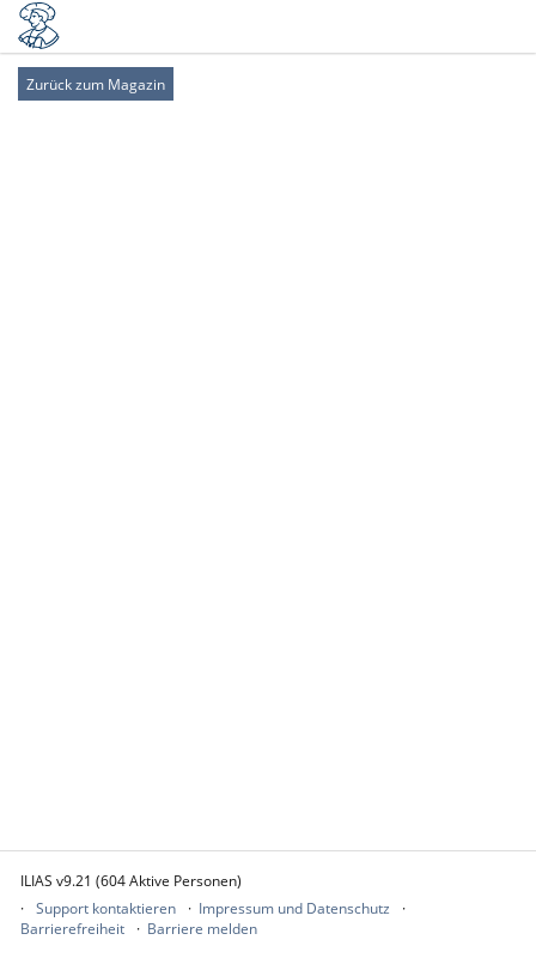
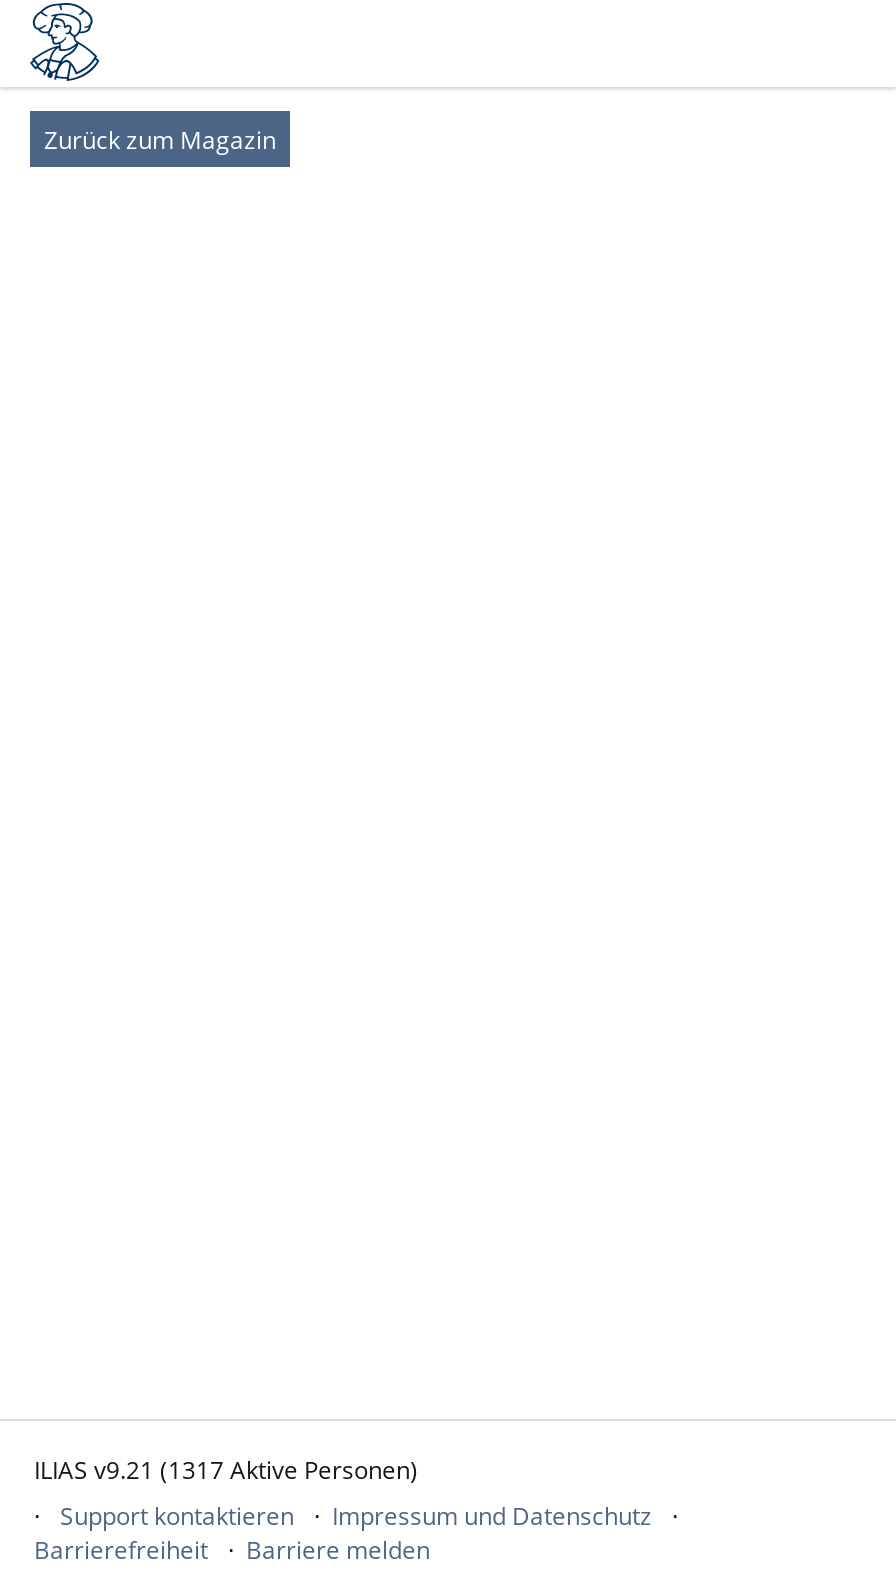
[20,871,242,891] ILIAS v9.21 (604 Aktive Personen) -> [34,1453,418,1487] ILIAS v9.21 (1317 Aktive Personen)

